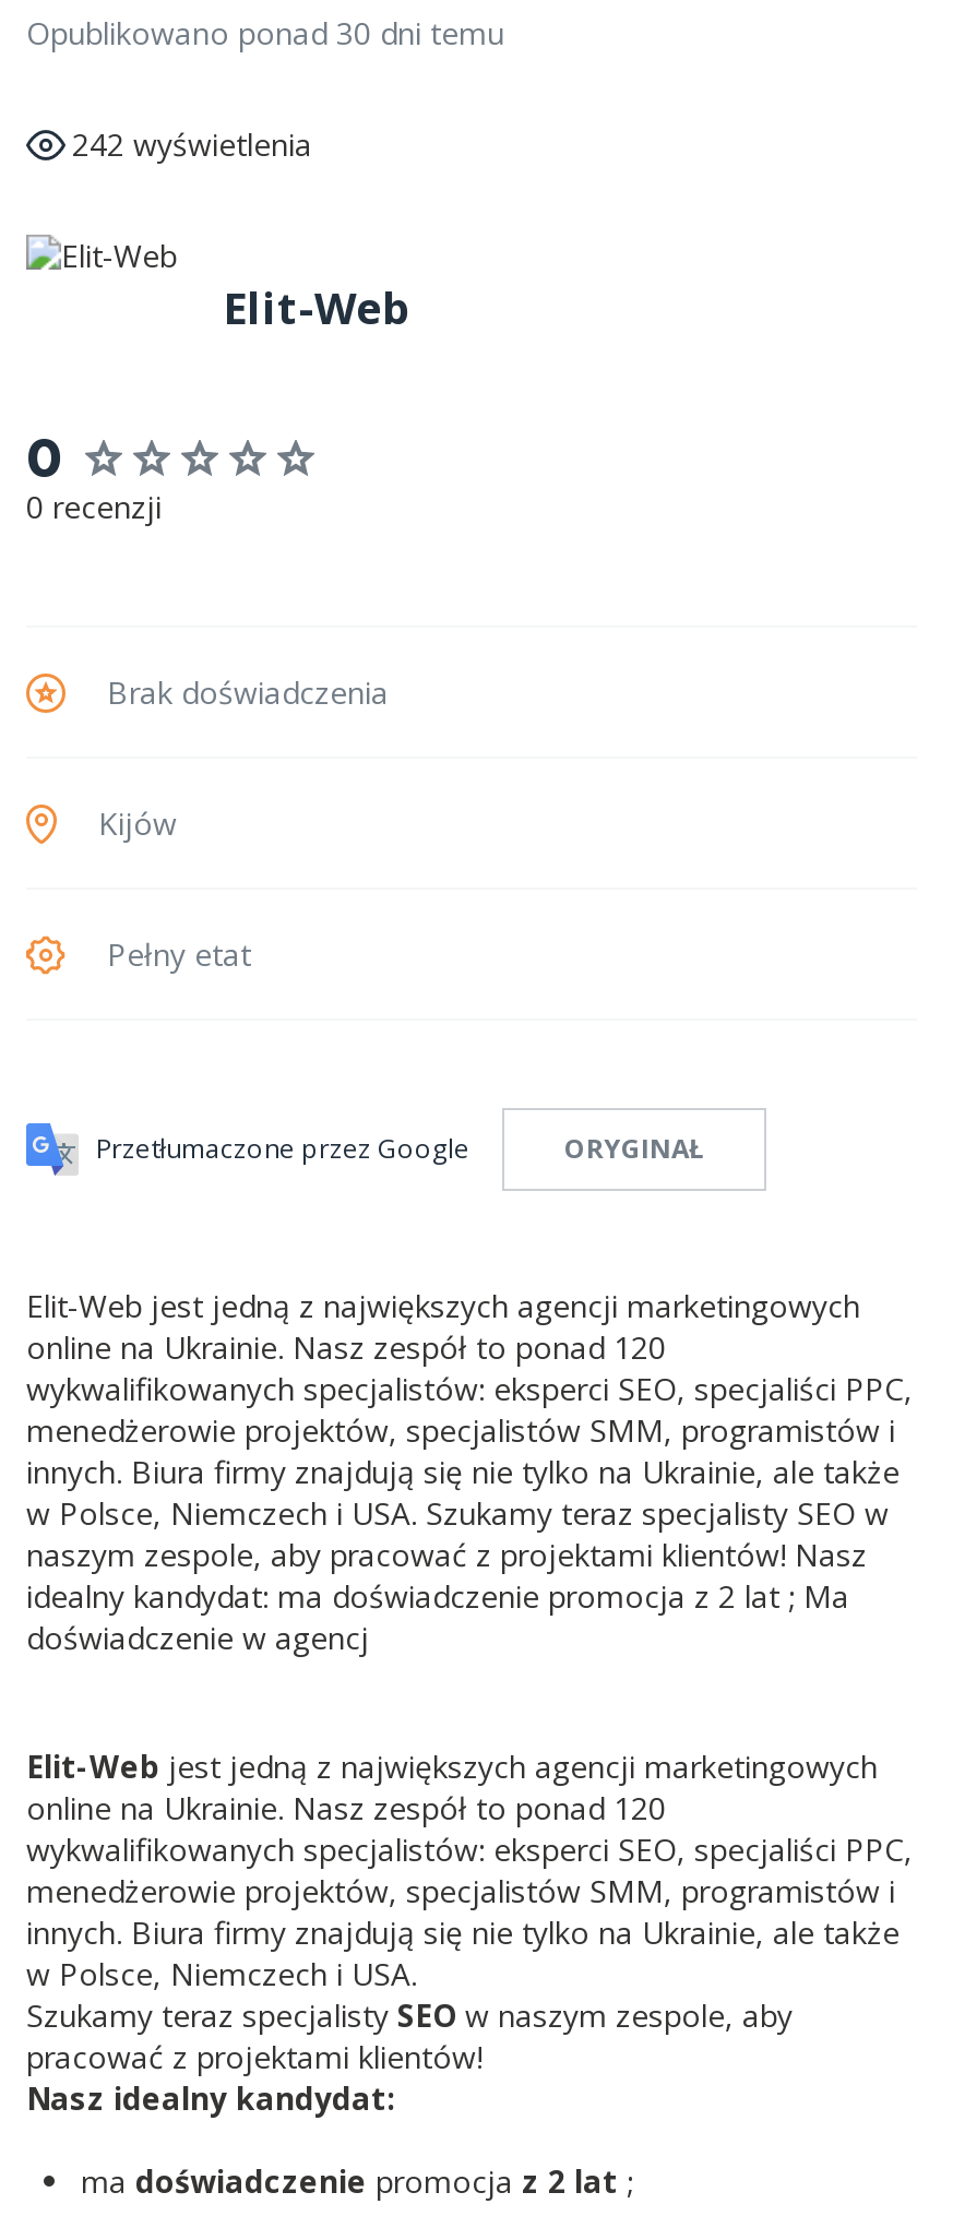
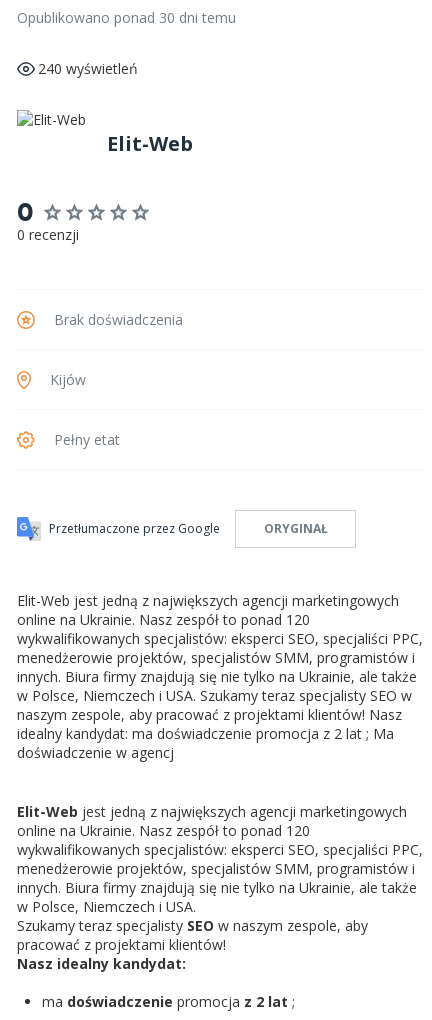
[72,123,312,165] 242 wyświetlenia -> [38,59,138,78] 240 wyświetleń

